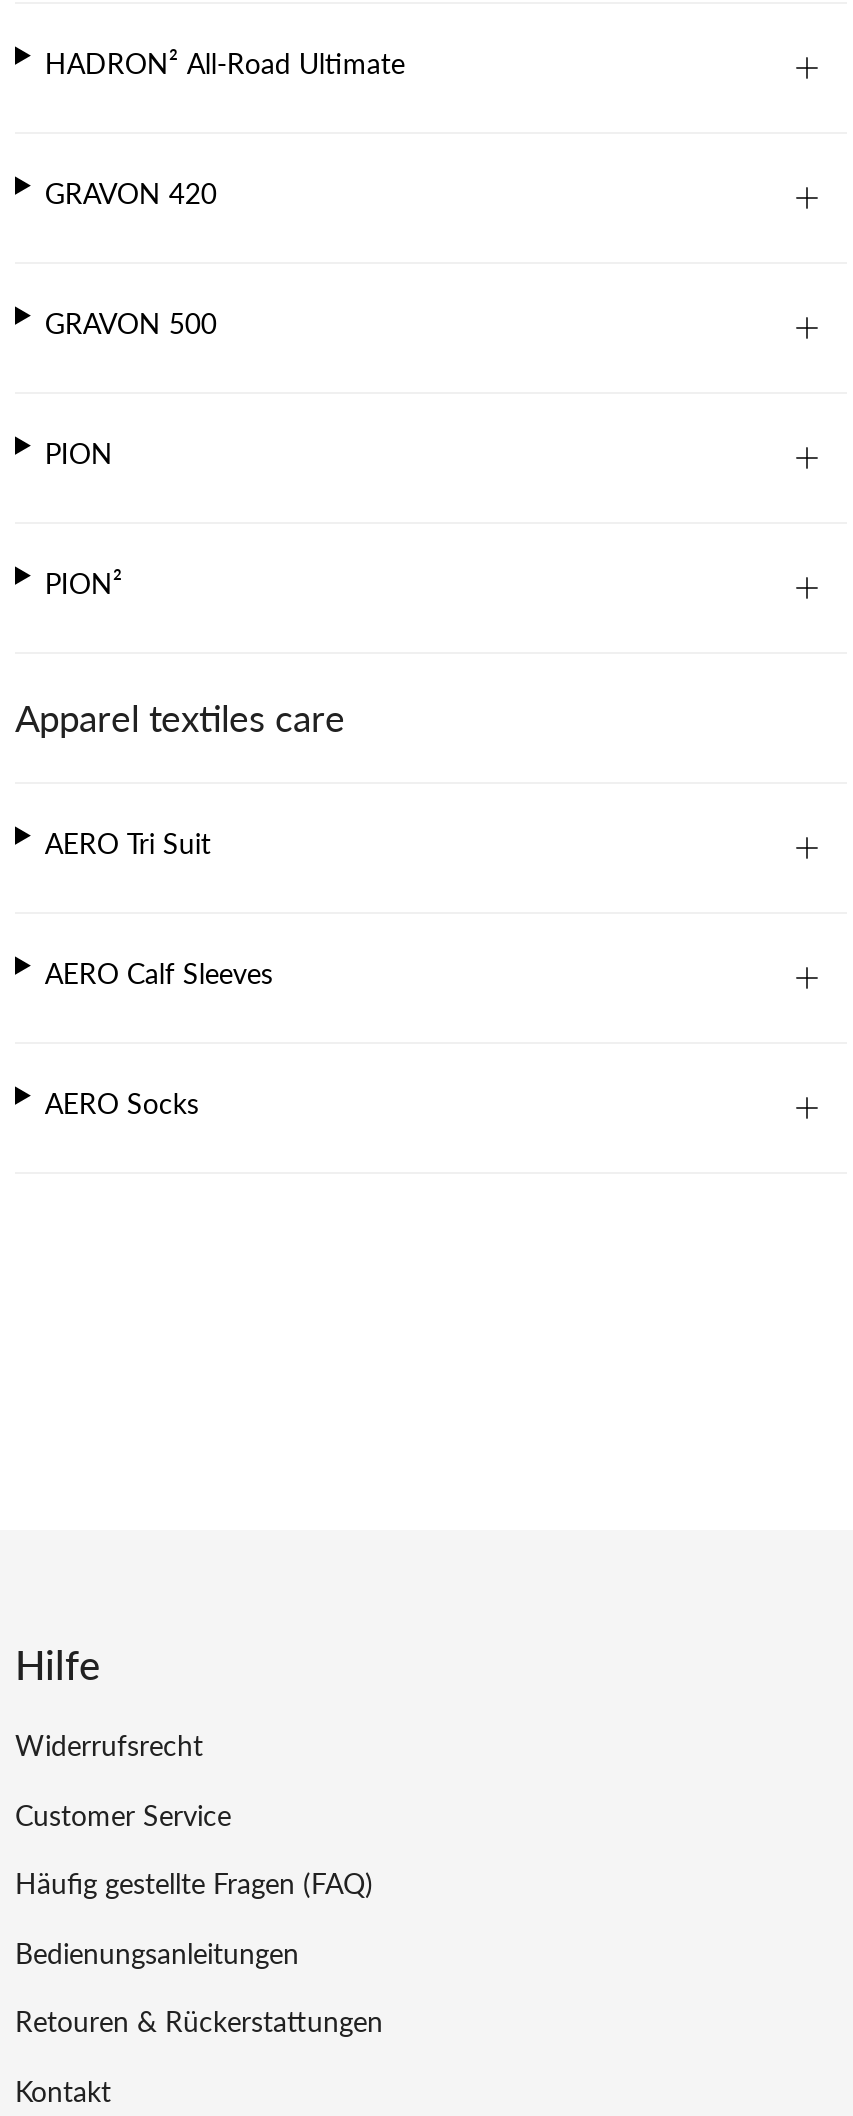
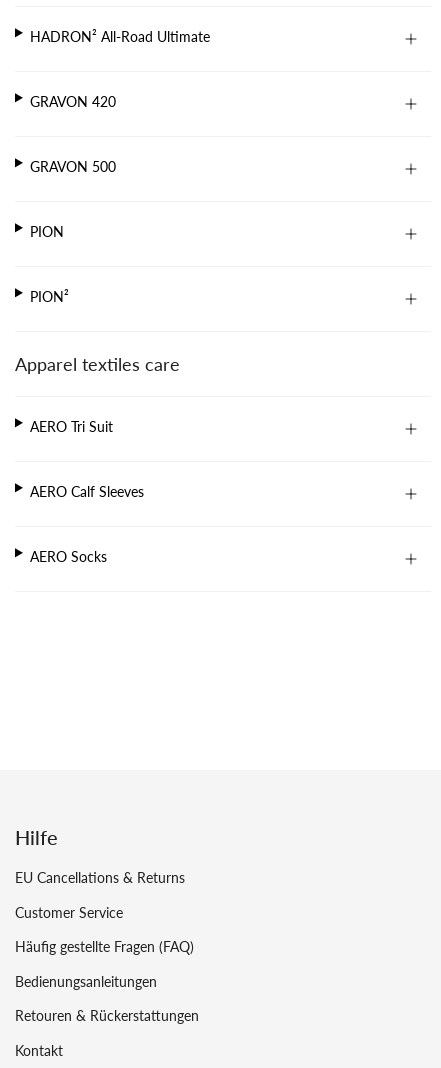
[15,1728,203,1762] Widerrufsrecht -> [15,869,185,886] EU Cancellations & Returns

